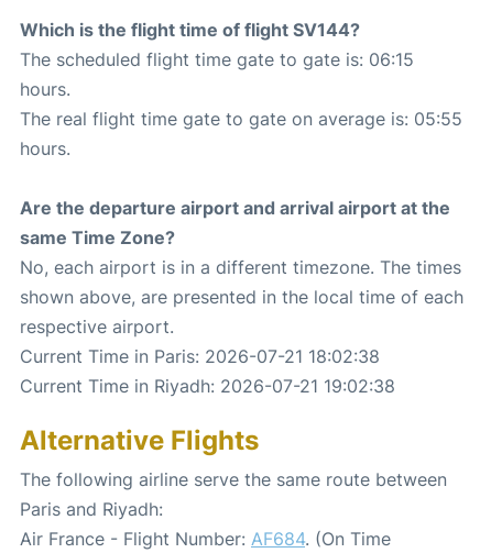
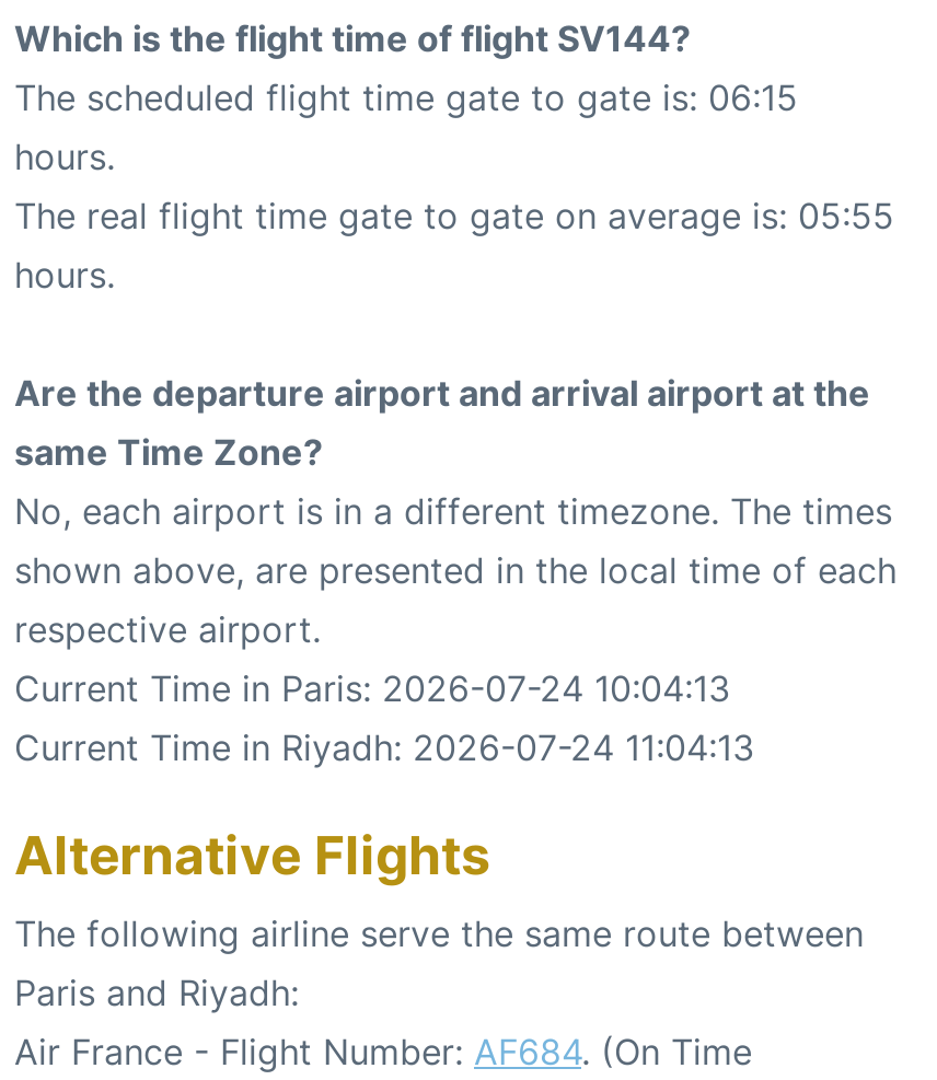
[20,345,380,367] Current Time in Paris: 2026-07-21 18:02:38 -> [14,666,730,709] Current Time in Paris: 2026-07-24 10:04:13
[20,375,395,397] Current Time in Riyadh: 2026-07-21 19:02:38 -> [14,725,754,769] Current Time in Riyadh: 2026-07-24 11:04:13

